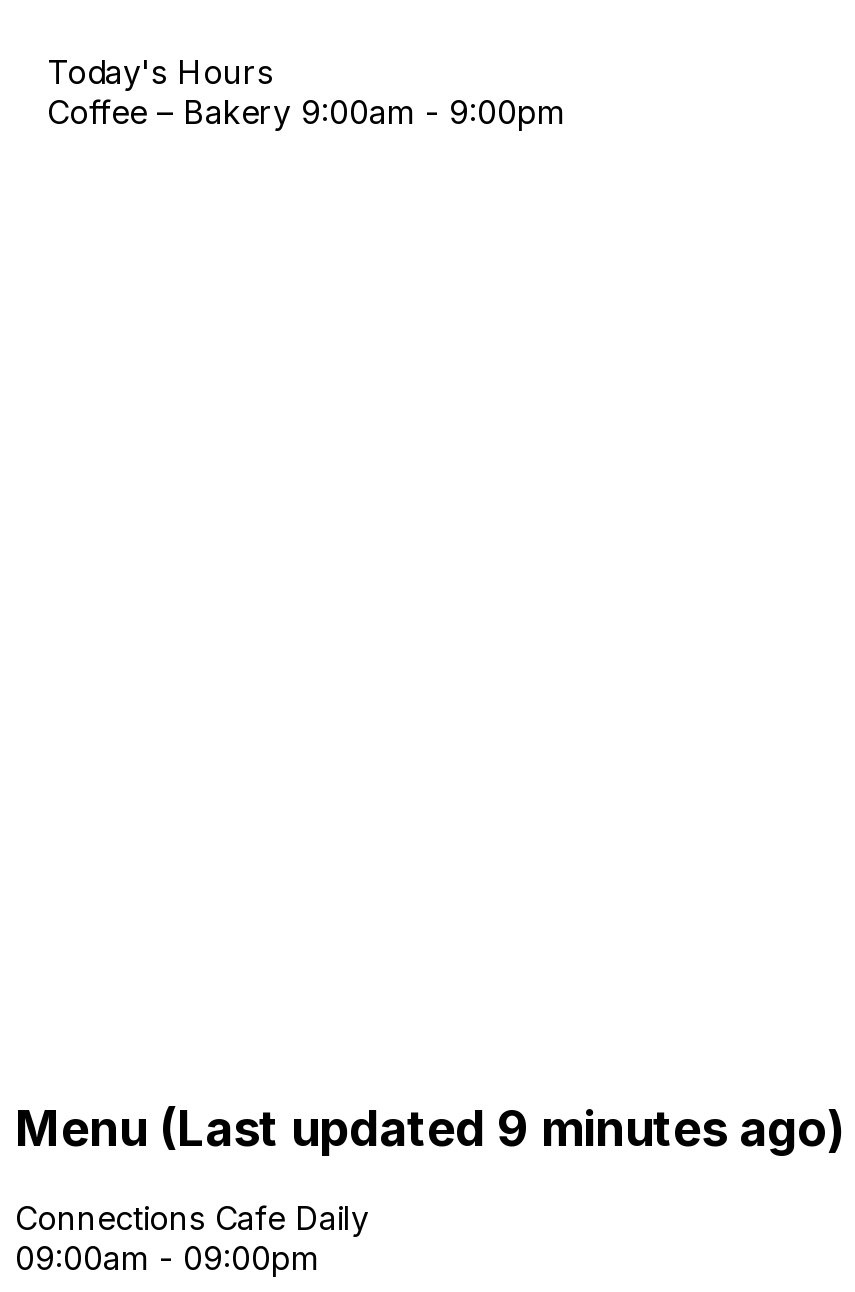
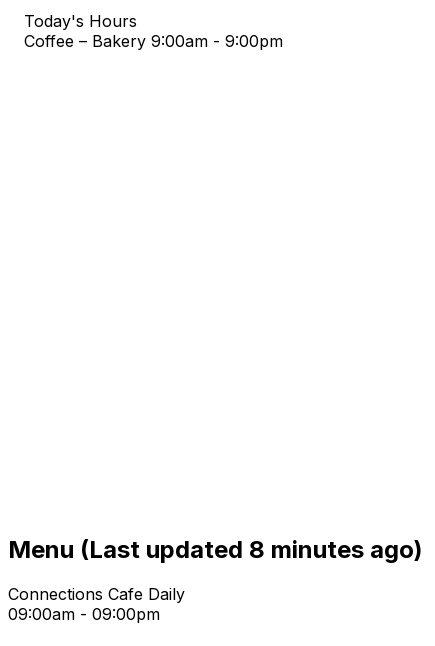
[15,1100,845,1158] Menu (Last updated 9 minutes ago) -> [8,535,423,564] Menu (Last updated 8 minutes ago)

